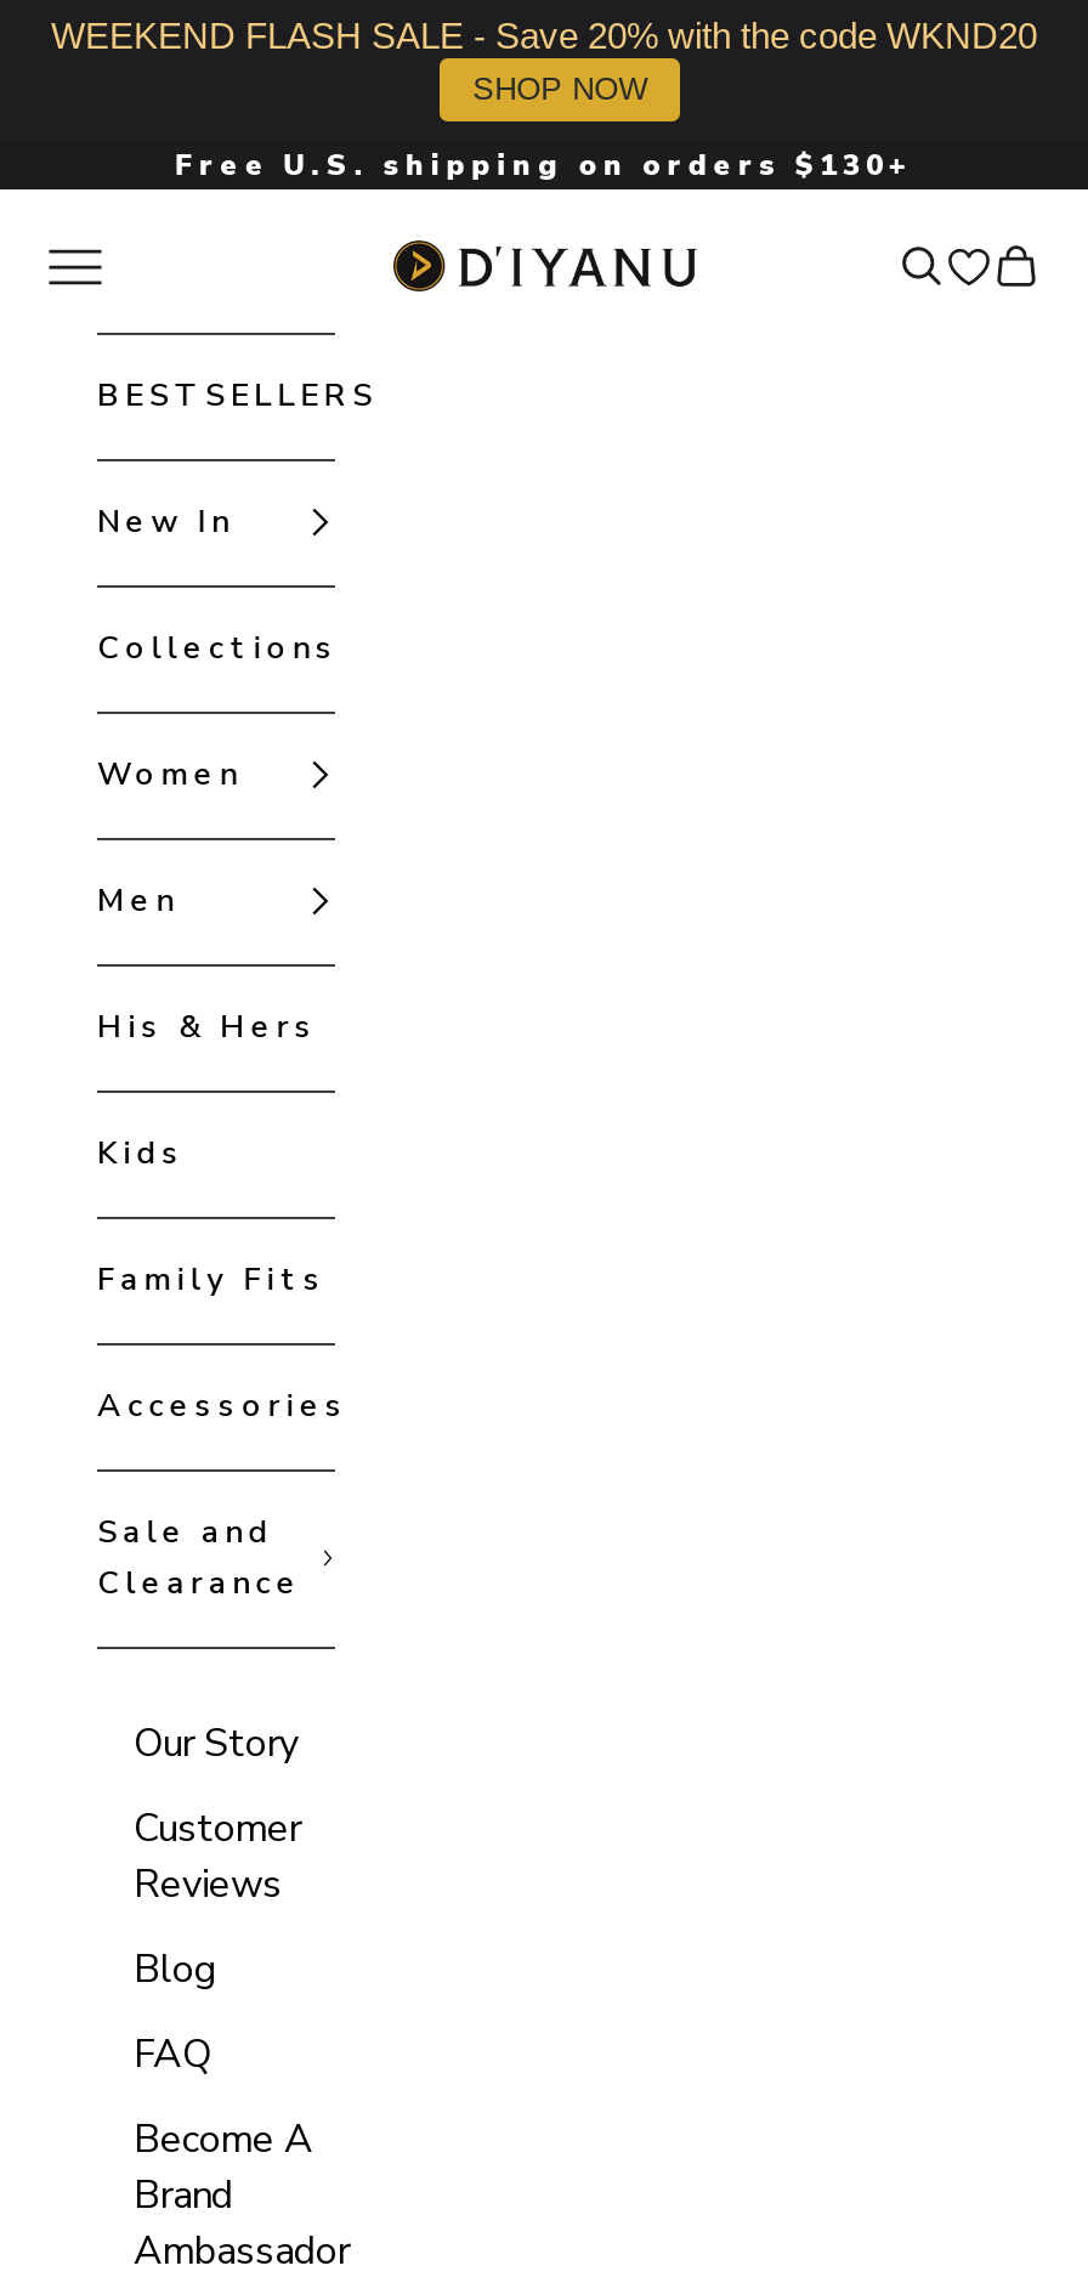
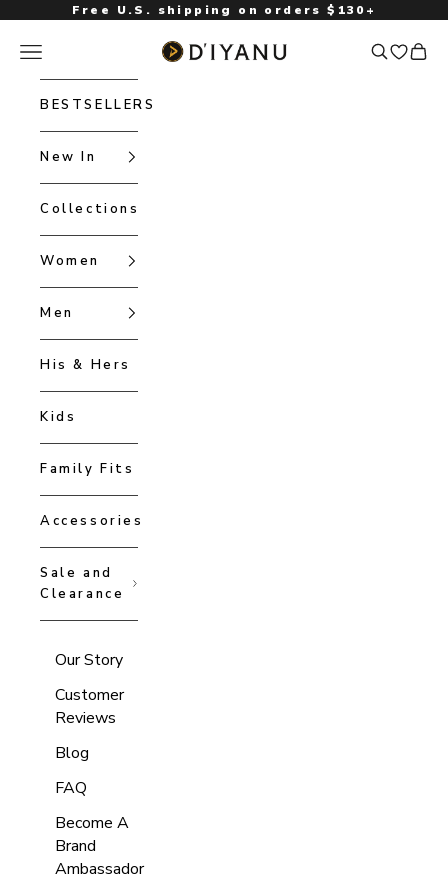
[51,15,1037,107] WEEKEND FLASH SALE - Save 20% with the code WKND20 | SHOP NOW -> none

